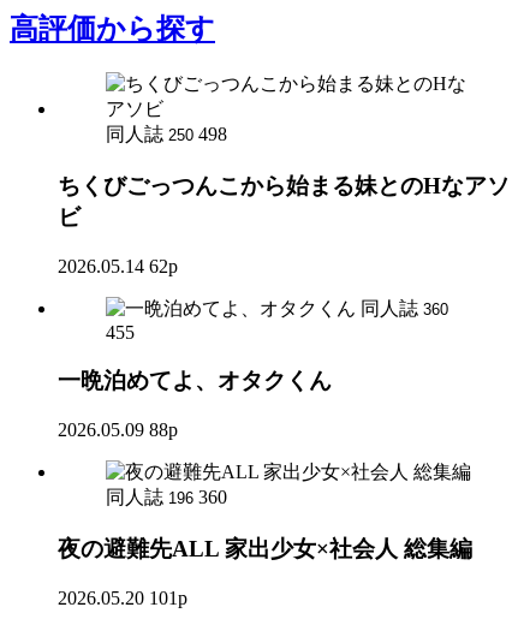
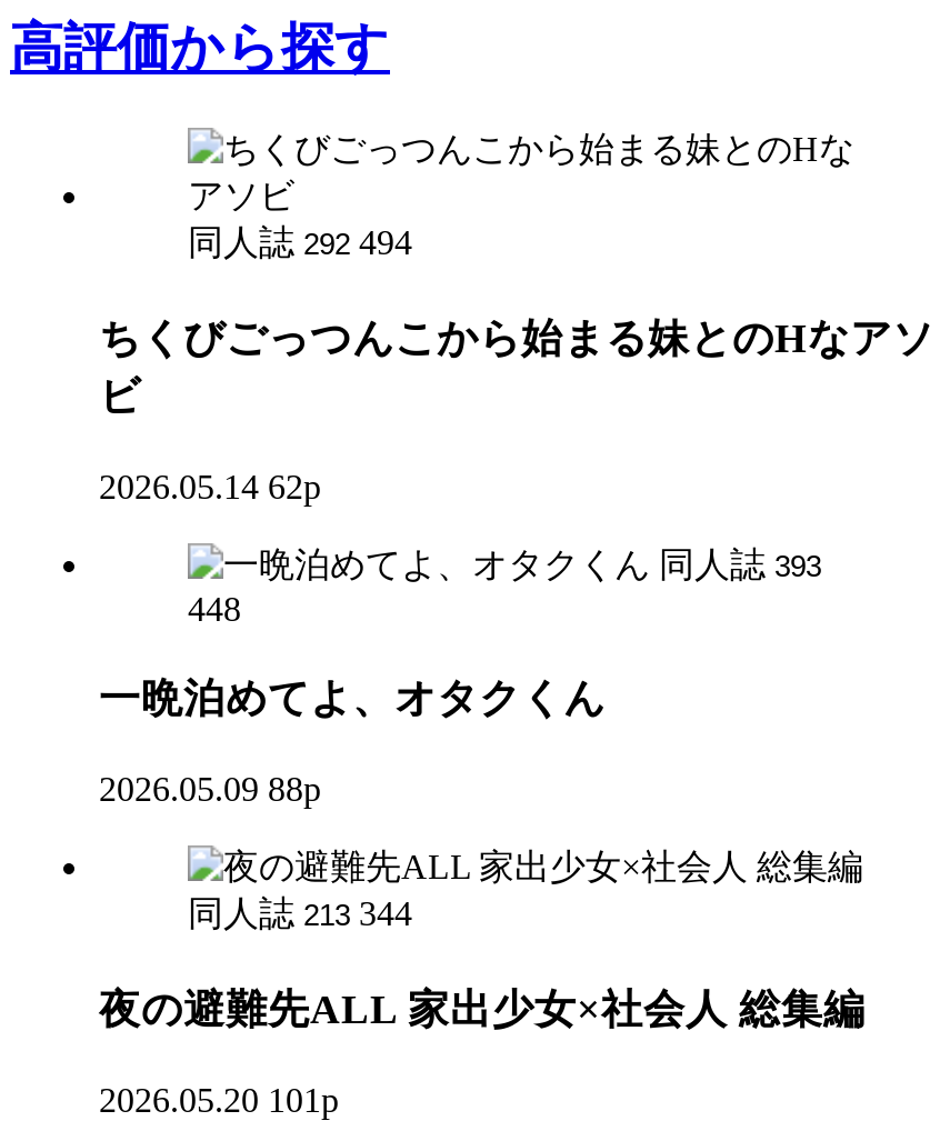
[106,124,227,144] 同人誌 250 498 -> [188,224,412,262] 同人誌 292 494
[361,298,448,318] 同人誌 360 -> [659,545,821,582] 同人誌 393
[106,322,135,342] 455 -> [188,589,241,627] 448
[106,487,227,507] 同人誌 196 360 -> [188,895,412,932] 同人誌 213 344

